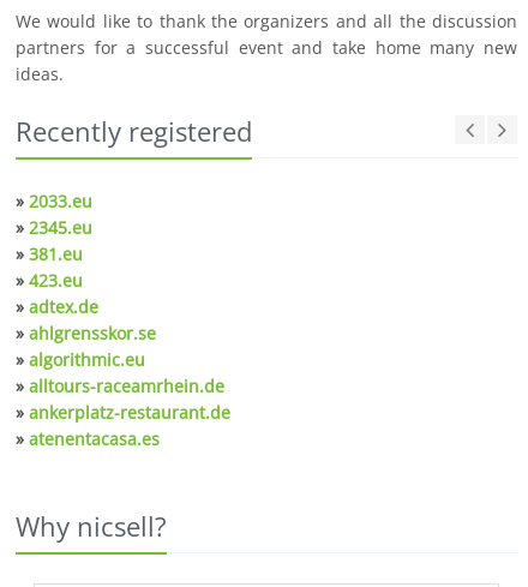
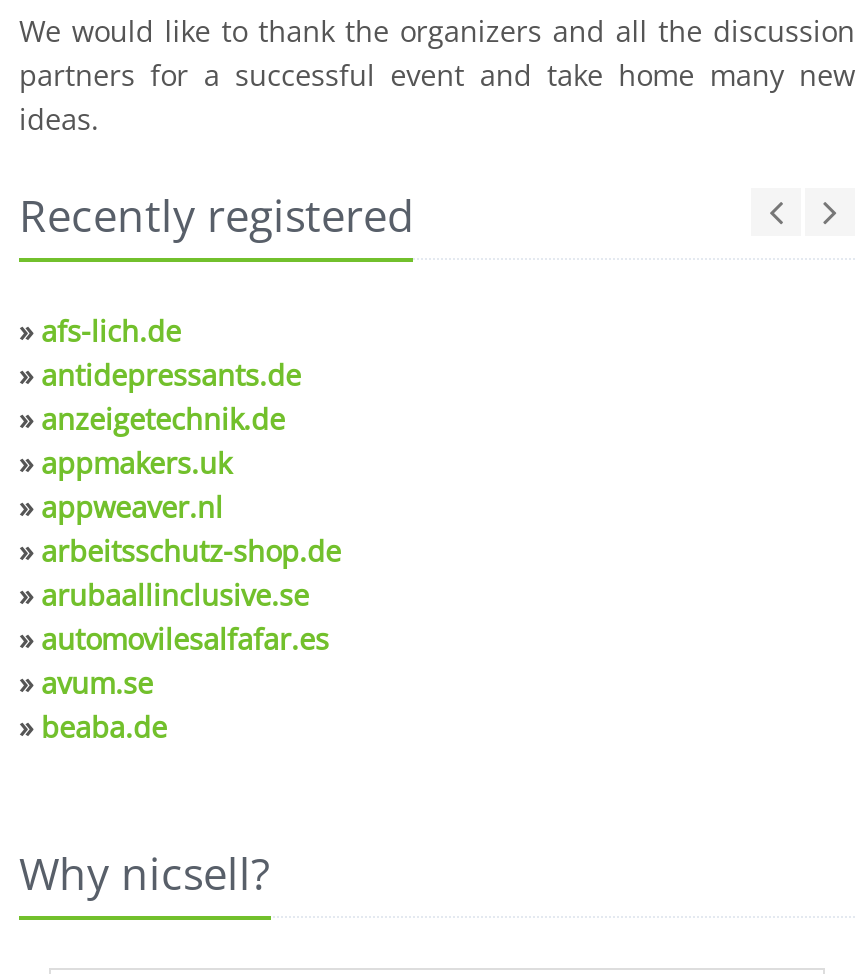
[16,190,230,450] » 2033.eu | » 2345.eu | » 381.eu | » 423.eu | » adtex.de | » ahlgrensskor.se | » algorithmic.eu | » alltours-raceamrhein.de | » ankerplatz-restaurant.de | » atenentacasa.es -> [19,312,341,746] » afs-lich.de | » antidepressants.de | » anzeigetechnik.de | » appmakers.uk | » appweaver.nl | » arbeitsschutz-shop.de | » arubaallinclusive.se | » automovilesalfafar.es | » avum.se | » beaba.de

